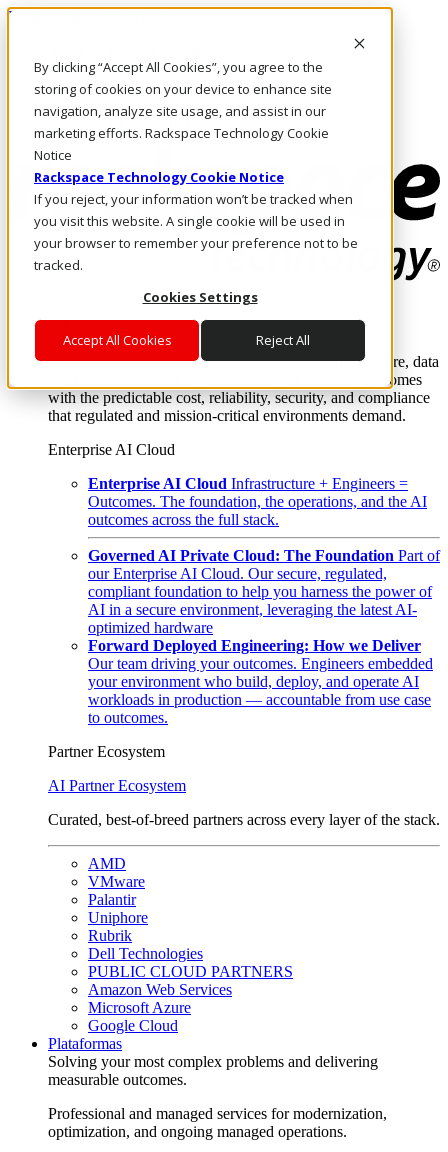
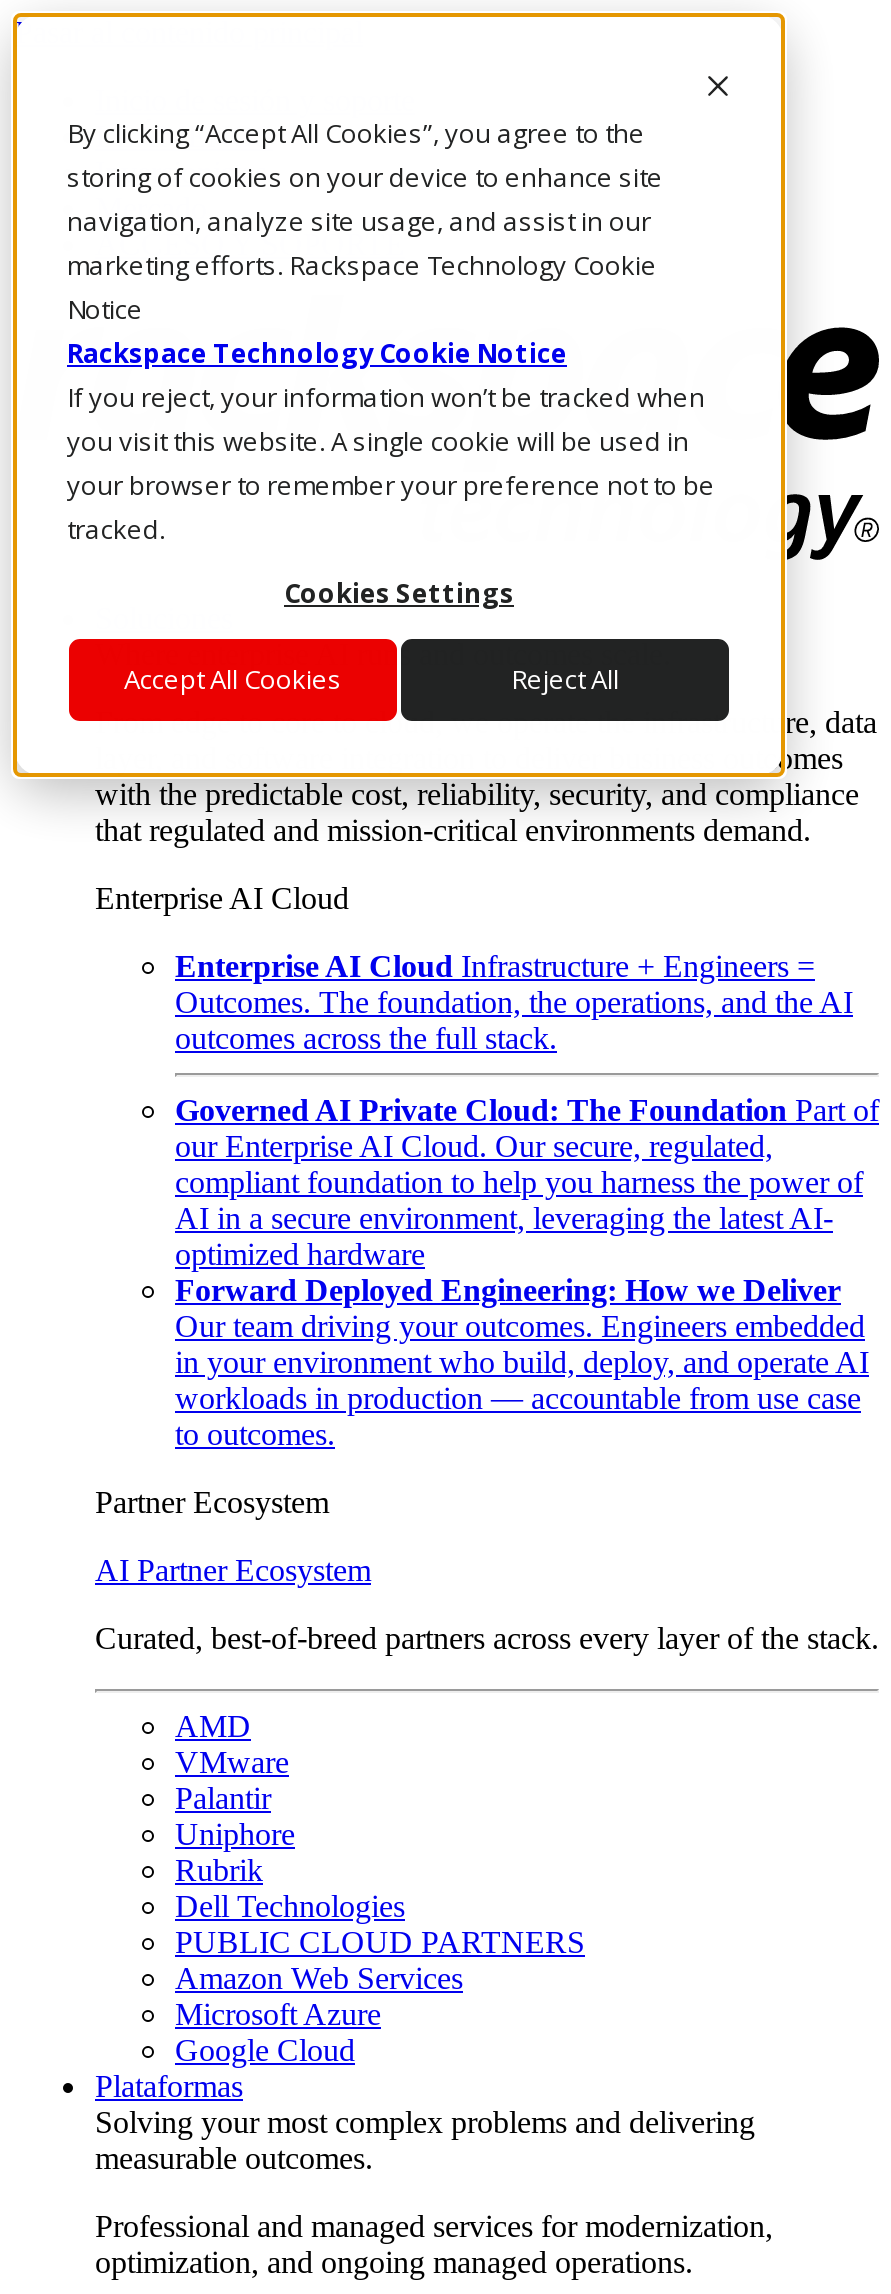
[88,673,419,690] your environment who build, deploy, and operate AI -> [175,1345,869,1379] in your environment who build, deploy, and operate AI

